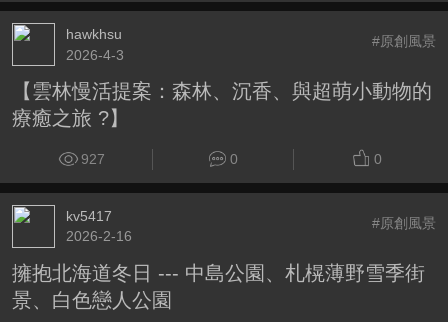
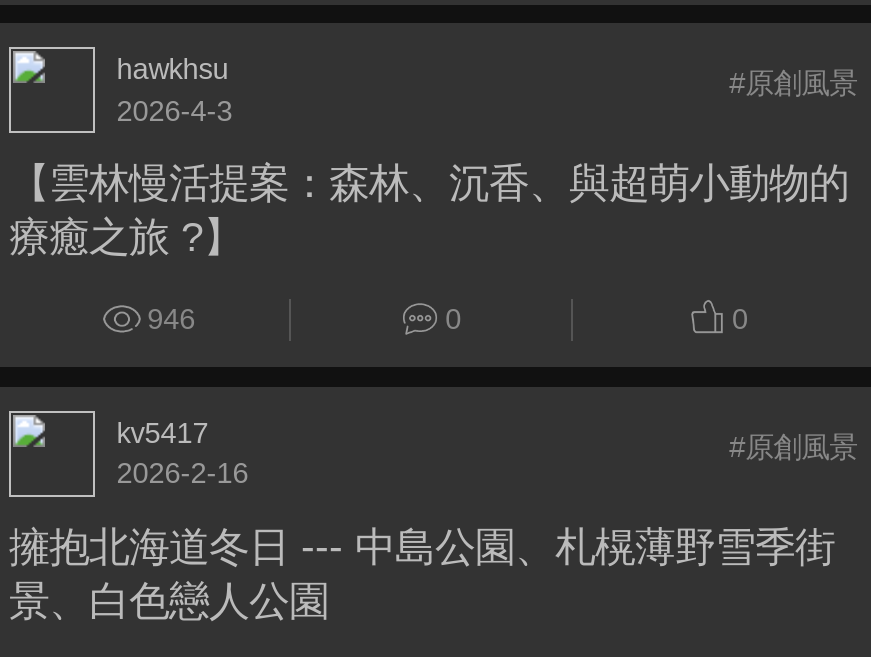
[81,151,105,167] 927 -> [147,302,195,334] 946

